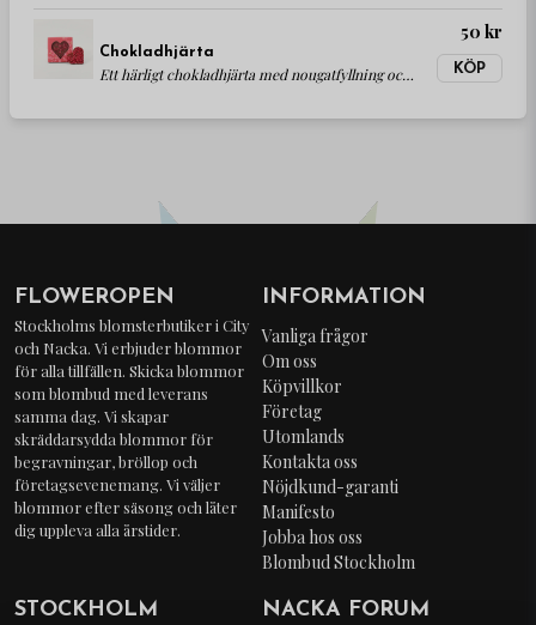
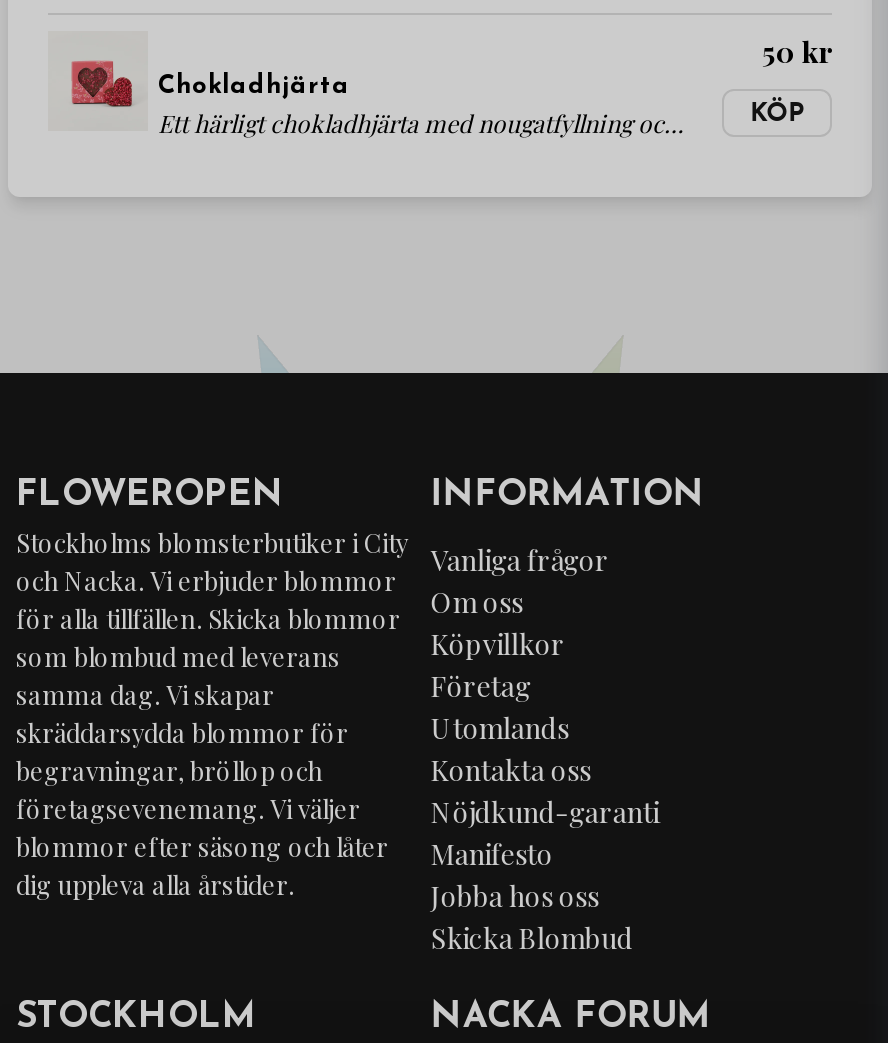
[262,551,416,574] Blombud Stockholm -> [431,919,633,957] Skicka Blombud

